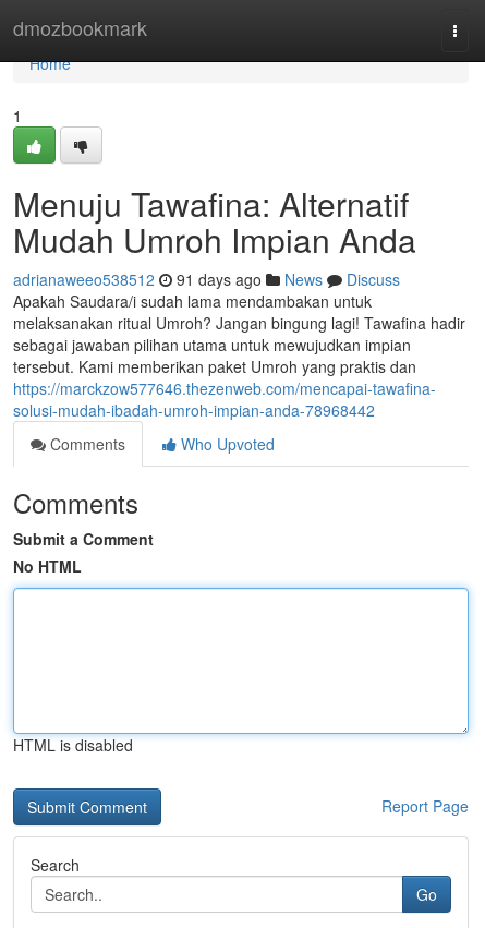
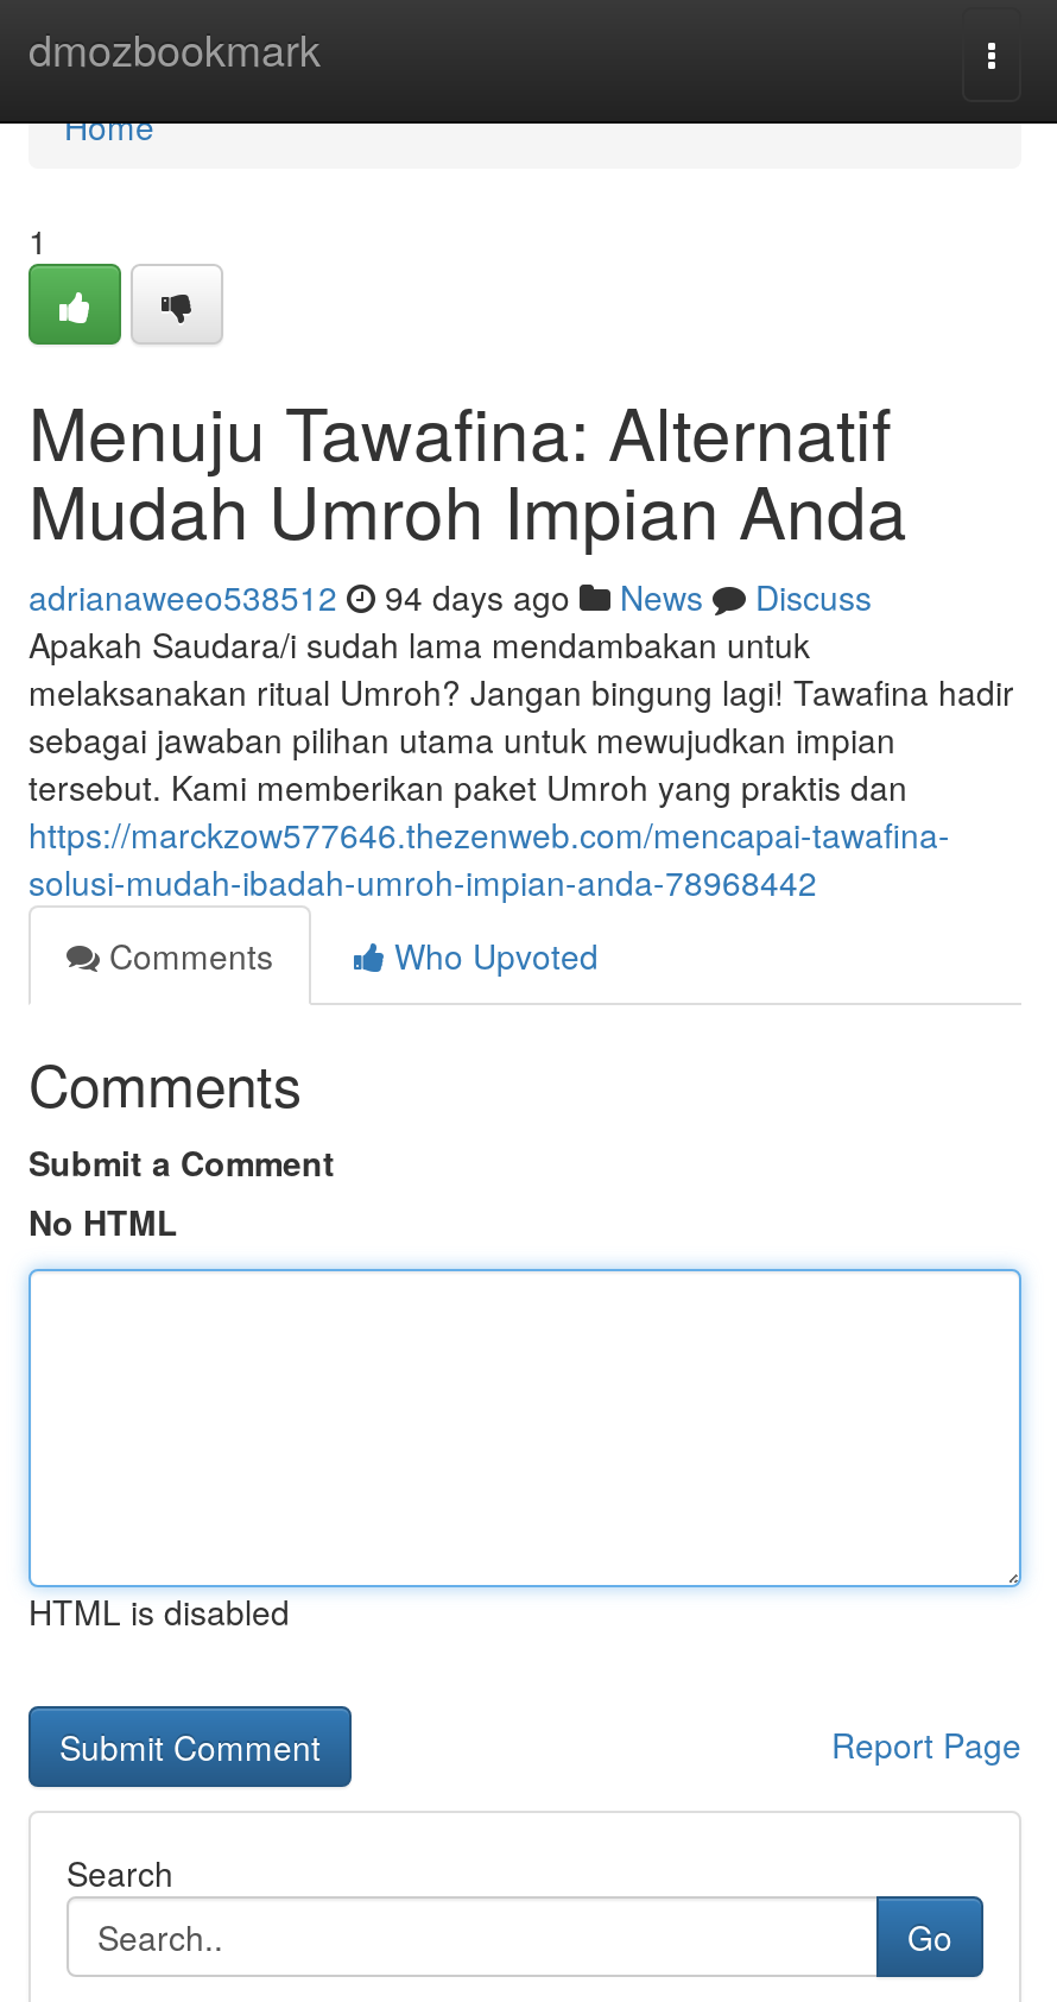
[13,268,400,290] adrianaweeo538512 91 days ago News Discuss -> [29,573,872,620] adrianaweeo538512 94 days ago News Discuss

